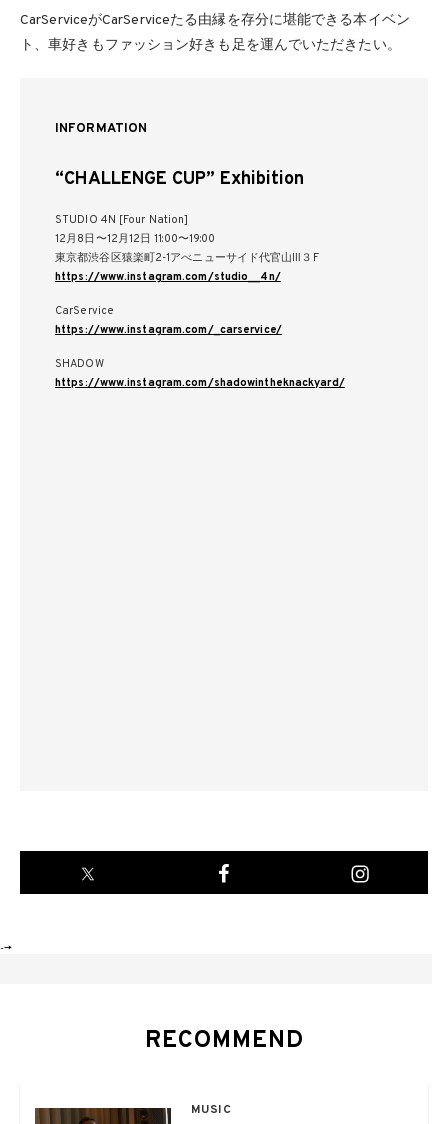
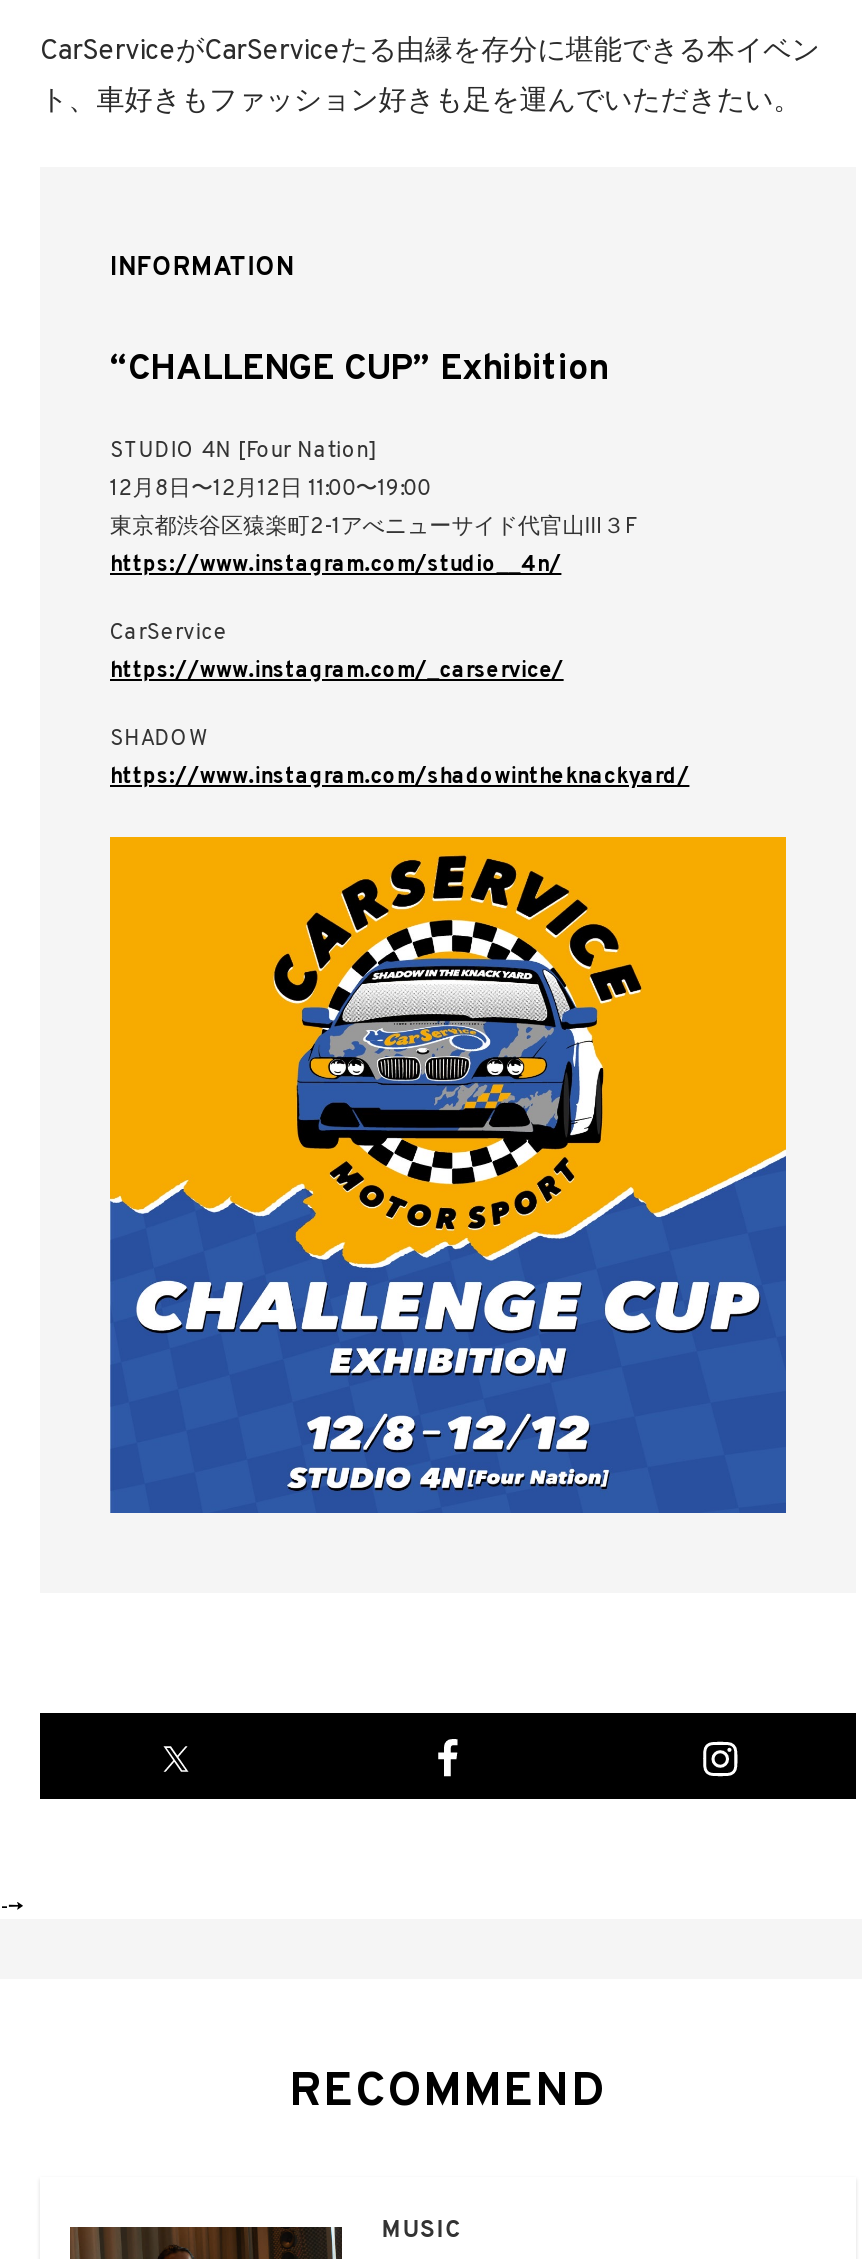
none -> [108,835,788,1515] [image]

